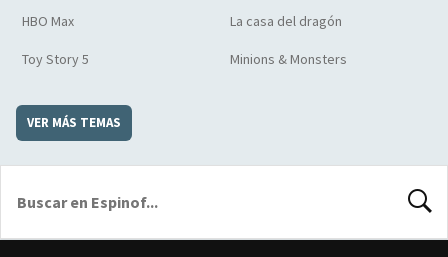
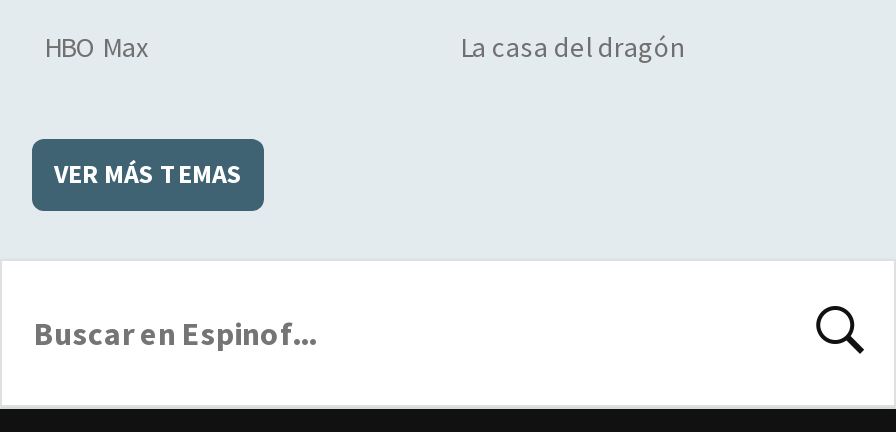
[22,49,347,67] Toy Story 5 | Minions & Monsters -> none

